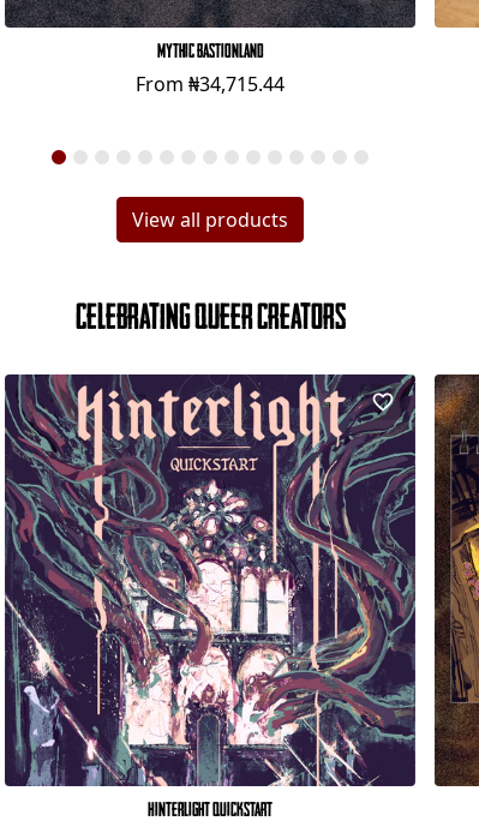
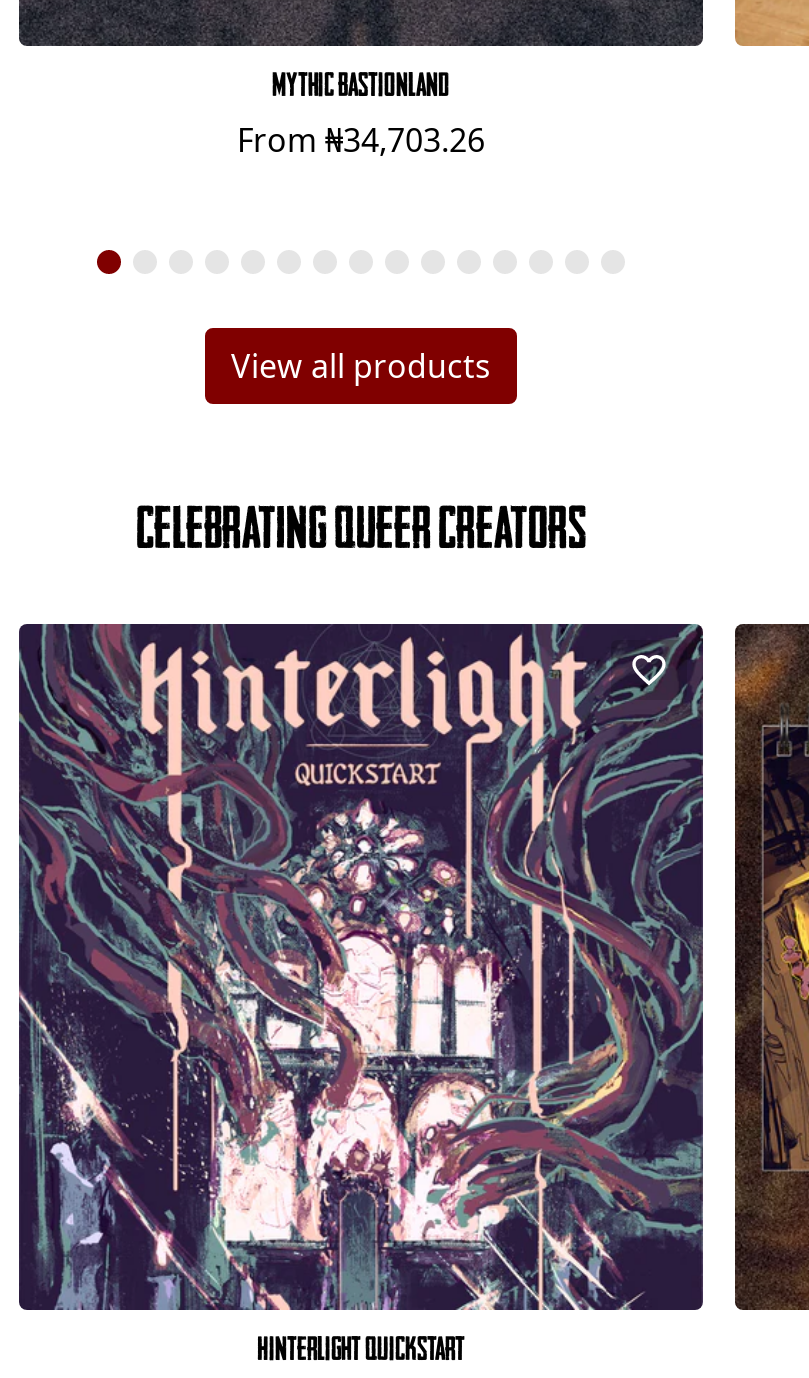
[136,71,285,97] From ₦34,715.44 -> [237,118,485,162] From ₦34,703.26

